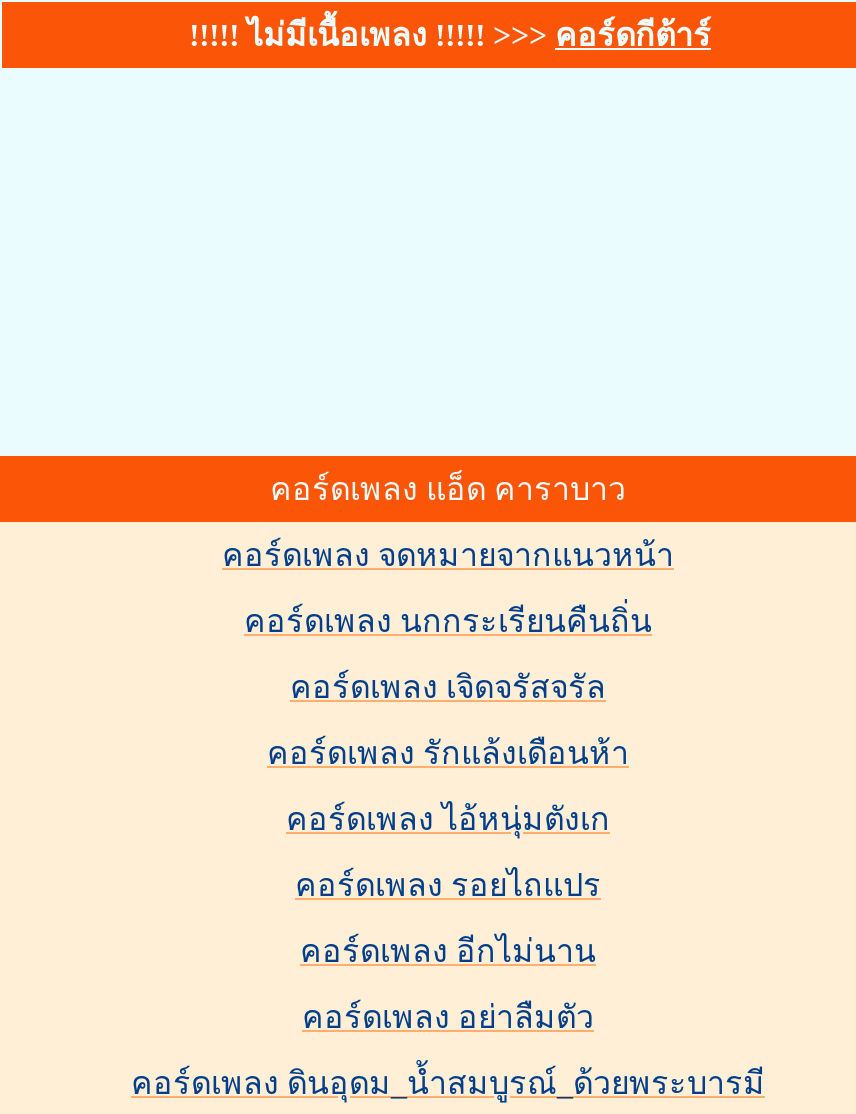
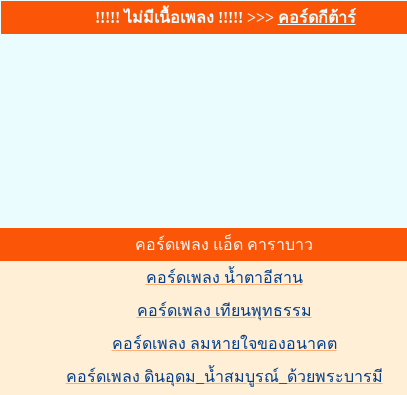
[222,539,674,1035] คอร์ดเพลง จดหมายจากแนวหน้า | คอร์ดเพลง นกกระเรียนคืนถิ่น | คอร์ดเพลง เจิดจรัสจรัล | คอร์ดเพลง รักแล้งเดือนห้า | คอร์ดเพลง ไอ้หนุ่มตังเก | คอร์ดเพลง รอยไถแปร | คอร์ดเพลง อีกไม่นาน | คอร์ดเพลง อย่าลืมตัว -> [111,269,336,352] คอร์ดเพลง น้ำตาอีสาน | คอร์ดเพลง เทียนพุทธรรม | คอร์ดเพลง ลมหายใจของอนาคต

